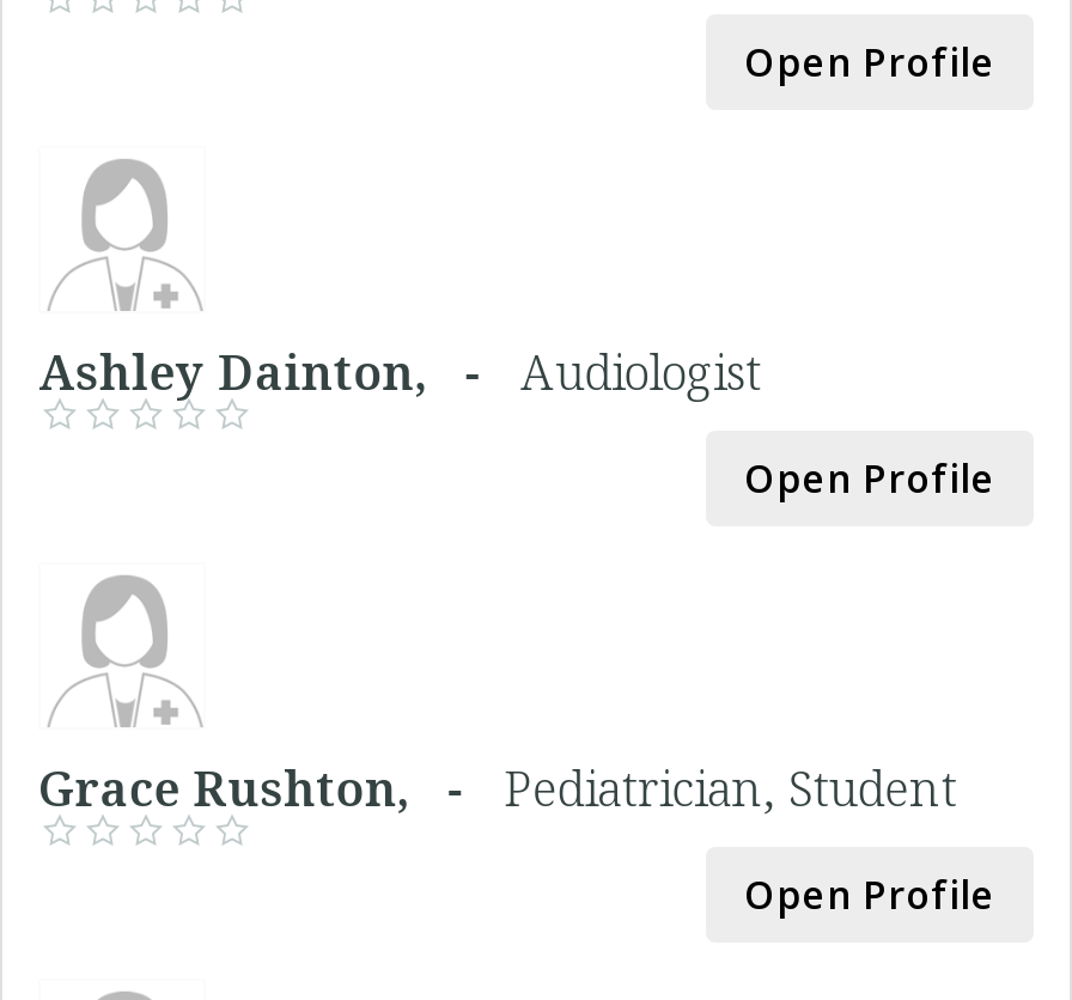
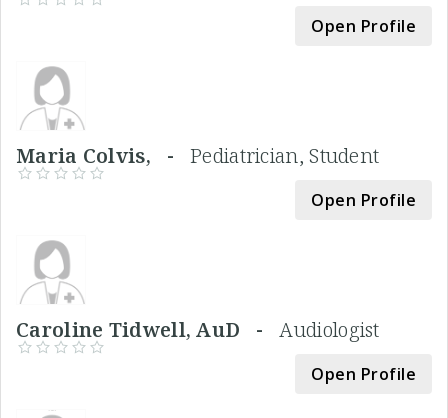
[38,339,761,404] Ashley Dainton, - Audiologist -> [16,142,379,169] Maria Colvis, - Pediatrician, Student
[38,756,956,820] Grace Rushton, - Pediatrician, Student -> [16,316,380,343] Caroline Tidwell, AuD - Audiologist

